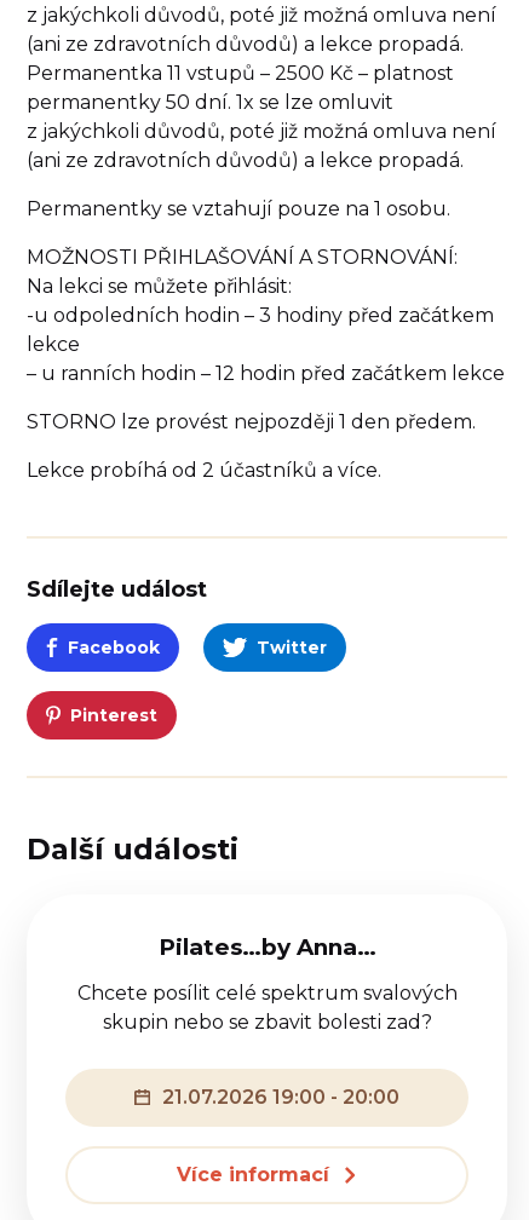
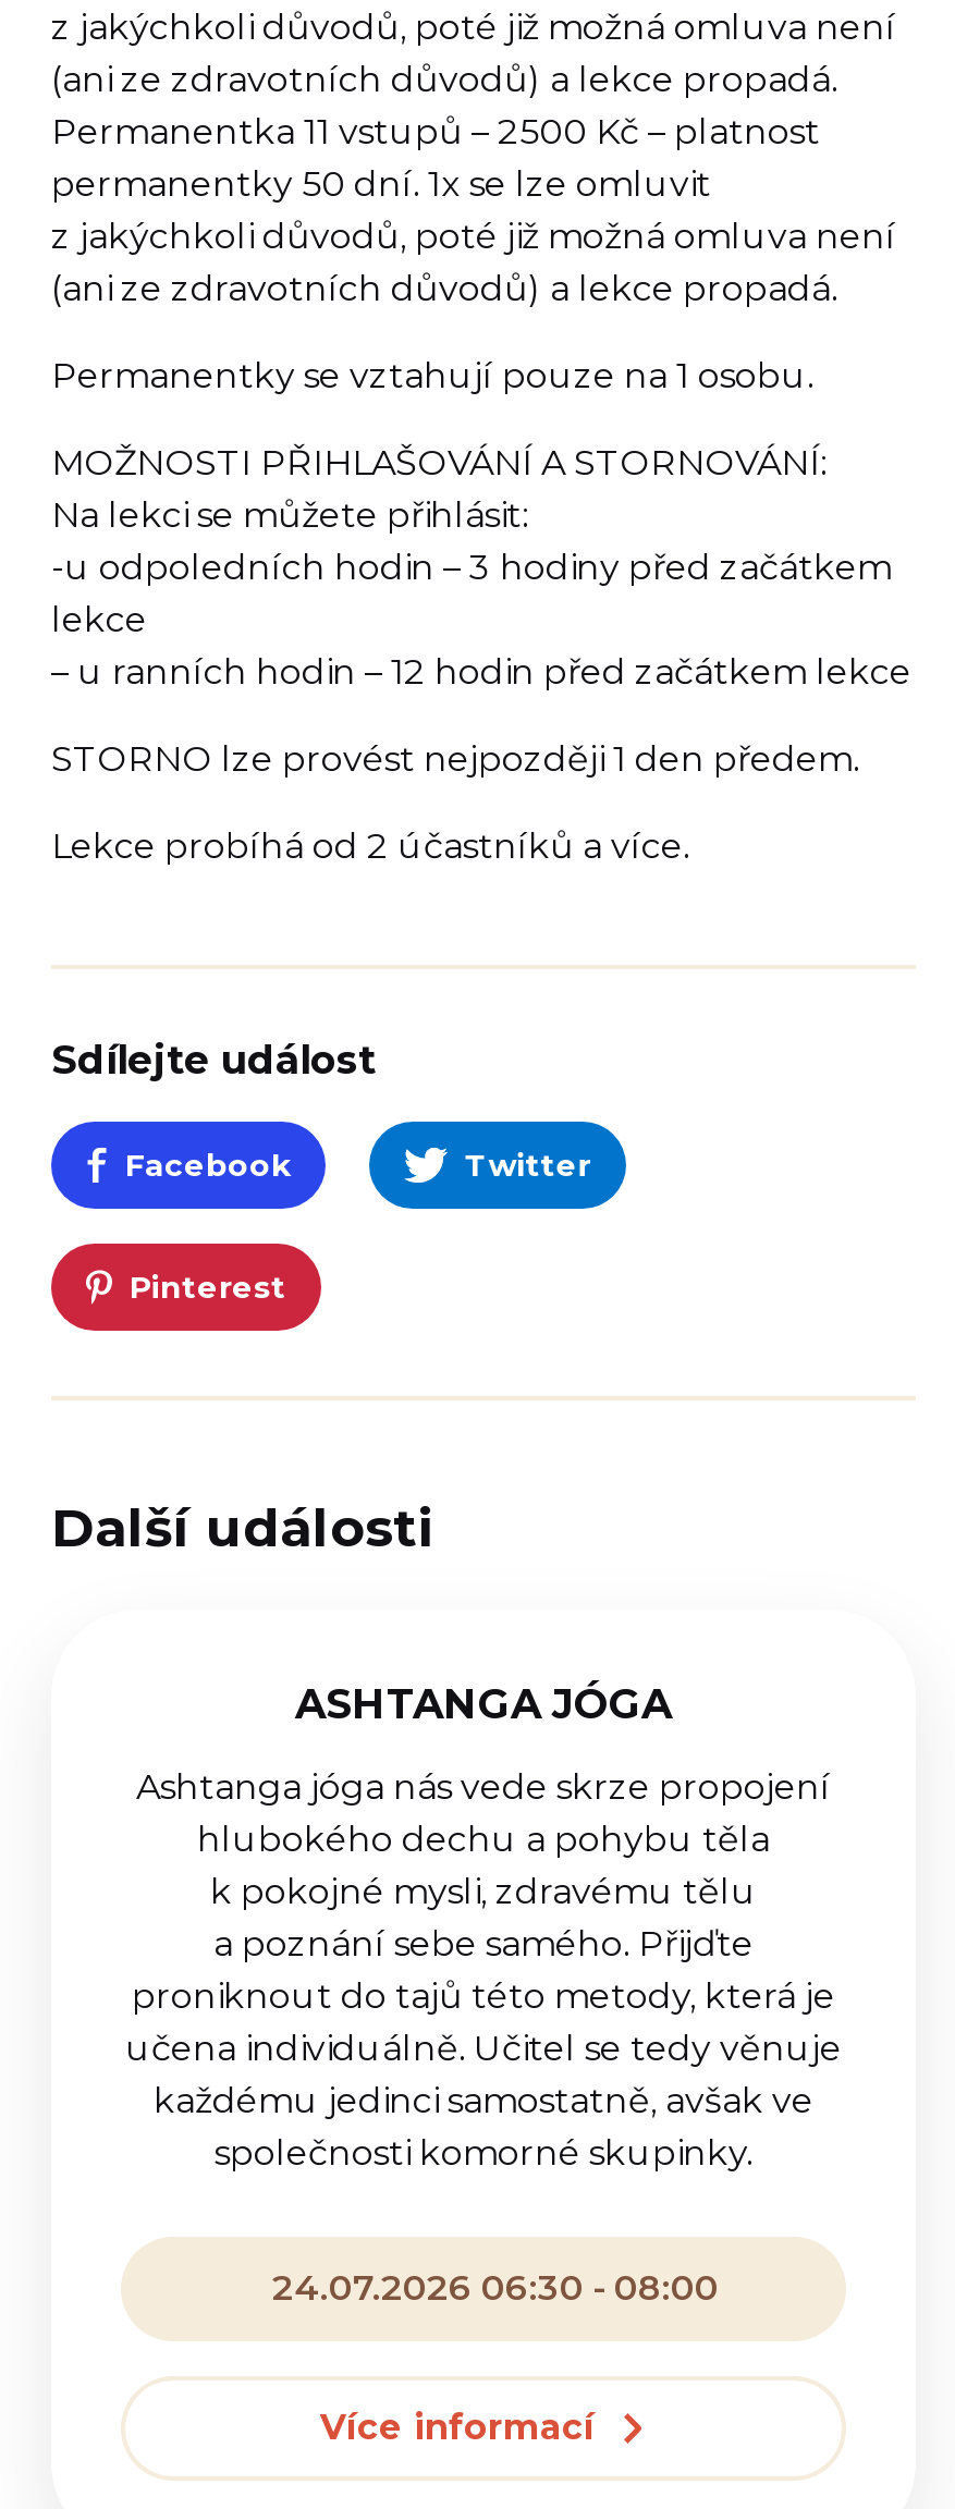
[158,933,376,961] Pilates…by Anna… -> [295,1679,672,1729] ASHTANGA JÓGA
[77,981,457,1033] Chcete posílit celé spektrum svalových | skupin nebo se zbavit bolesti zad? -> [125,1766,842,2173] Ashtanga jóga nás vede skrze propojení | hlubokého dechu a pohybu těla | k pokojné mysli, zdravému tělu | a poznání sebe samého. Přijďte | proniknout do tajů této metody, která je | učena individuálně. Učitel se tedy věnuje | každému jedinci samostatně, avšak ve | společnosti komorné skupinky.
[162,1085,399,1108] 21.07.2026 19:00 - 20:00 -> [272,2267,719,2308] 24.07.2026 06:30 - 08:00

